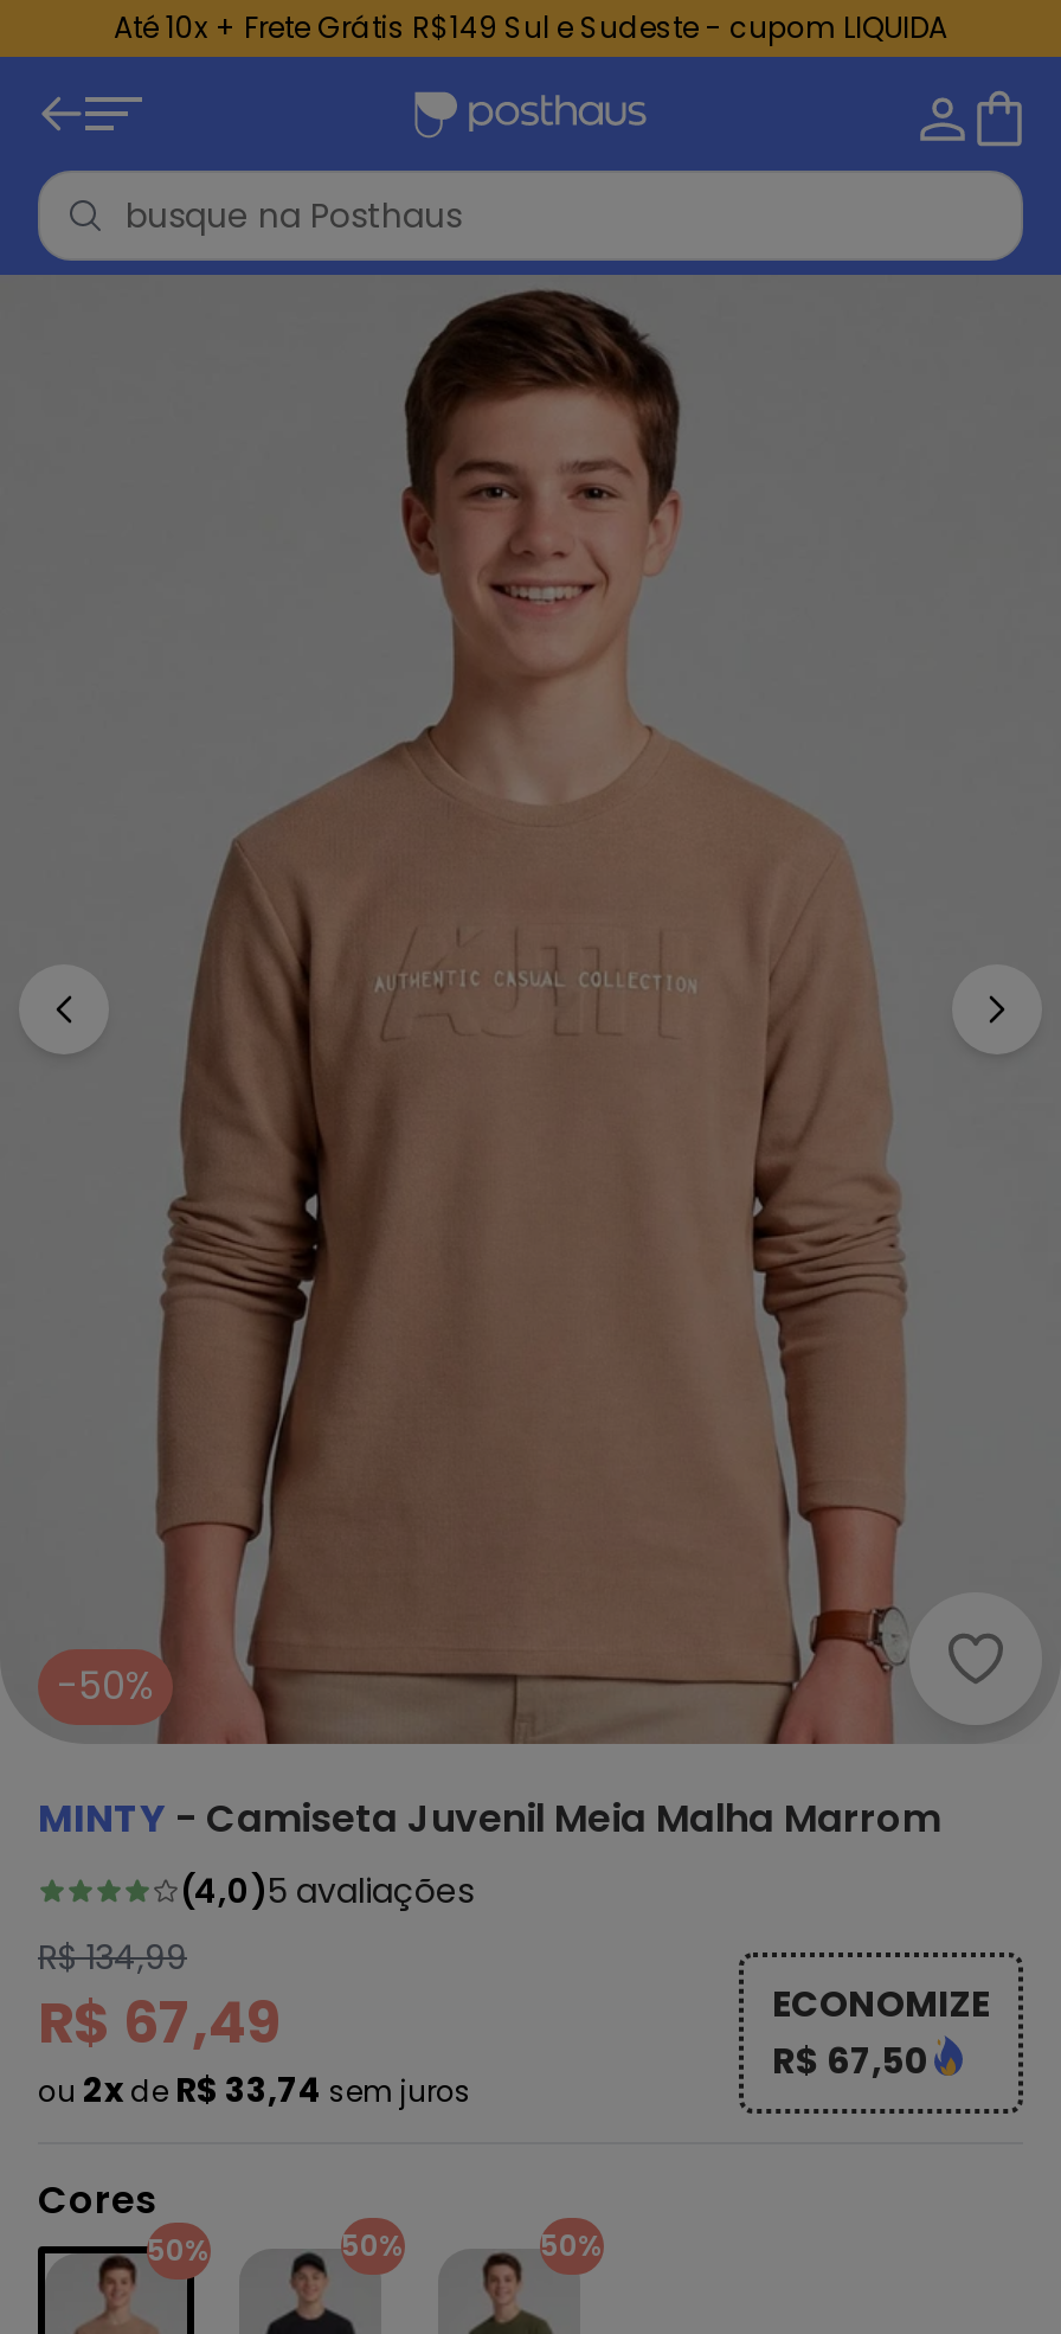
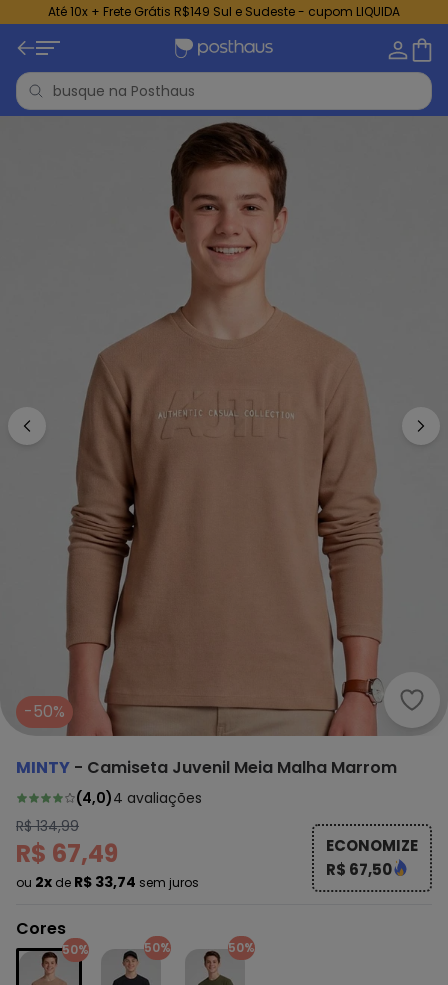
[180,1867,474,1915] (4,0)5 avaliações -> [76,788,202,808] (4,0)4 avaliações

